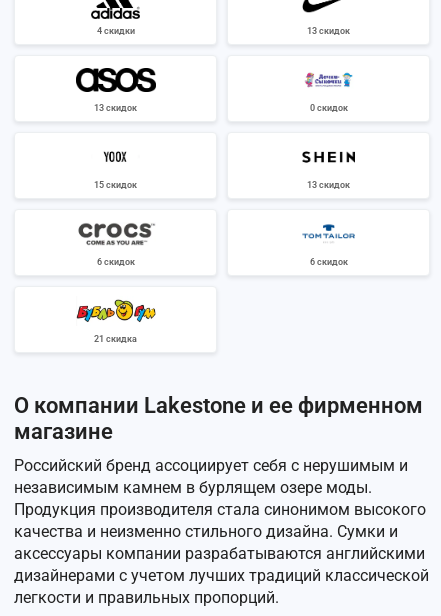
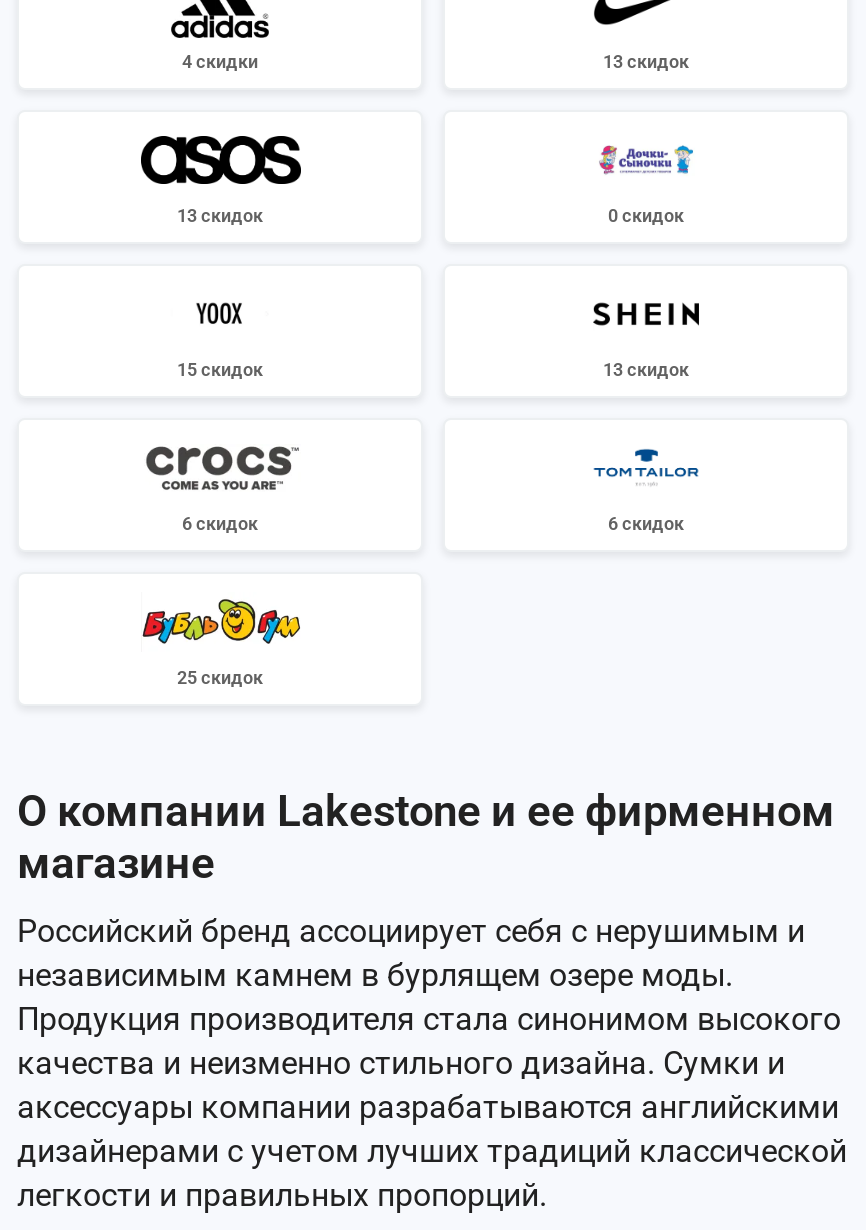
[94,334,137,344] 21 скидка -> [177,668,263,688] 25 скидок

